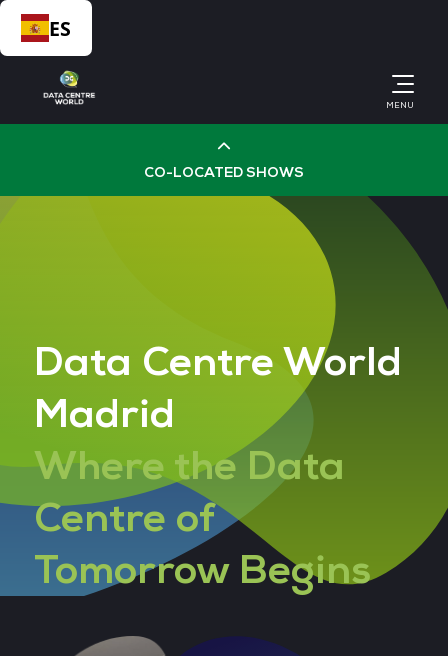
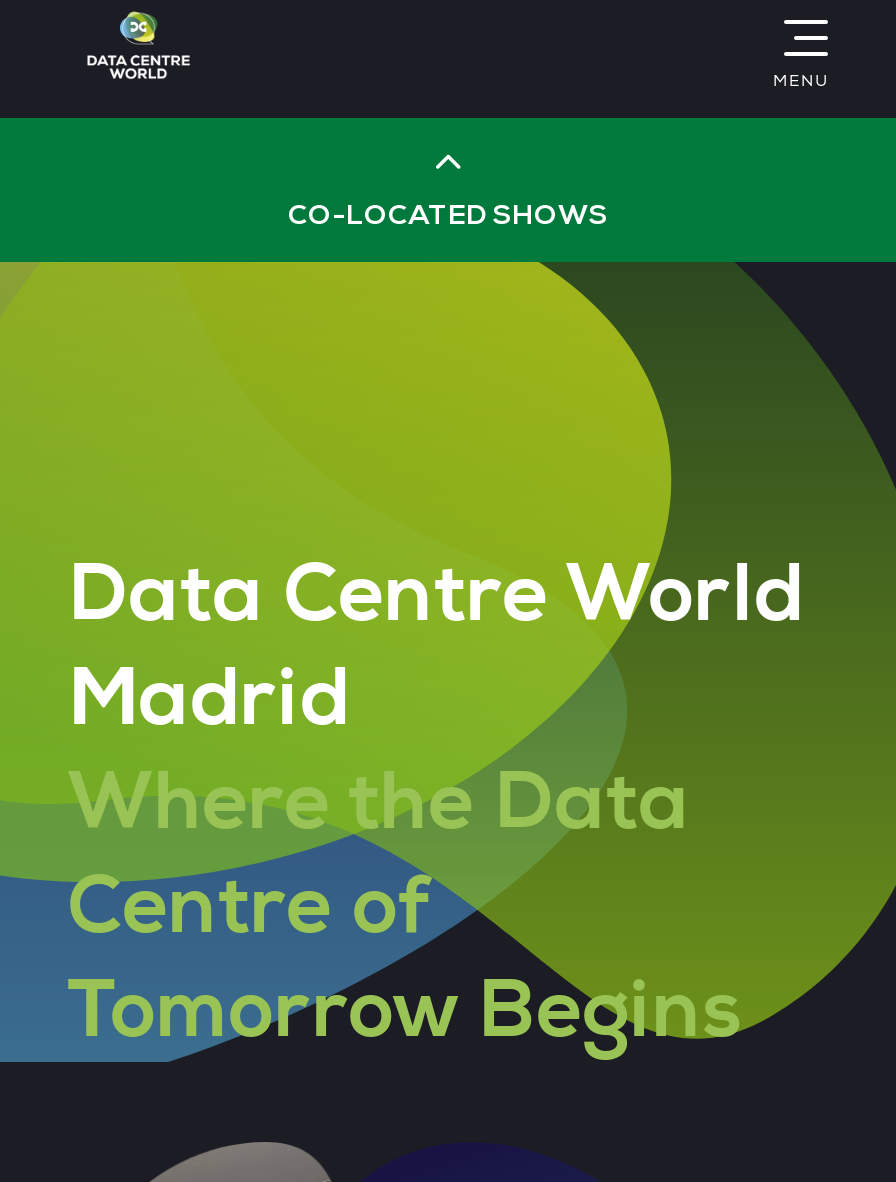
[49,14,71,41] ES -> none

